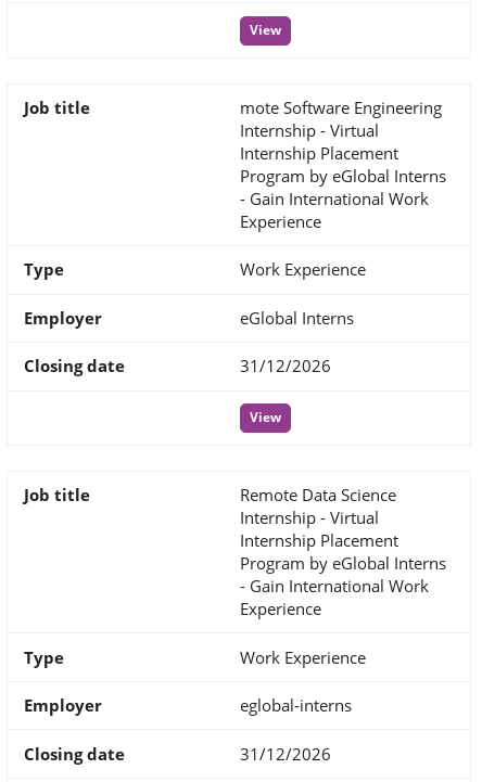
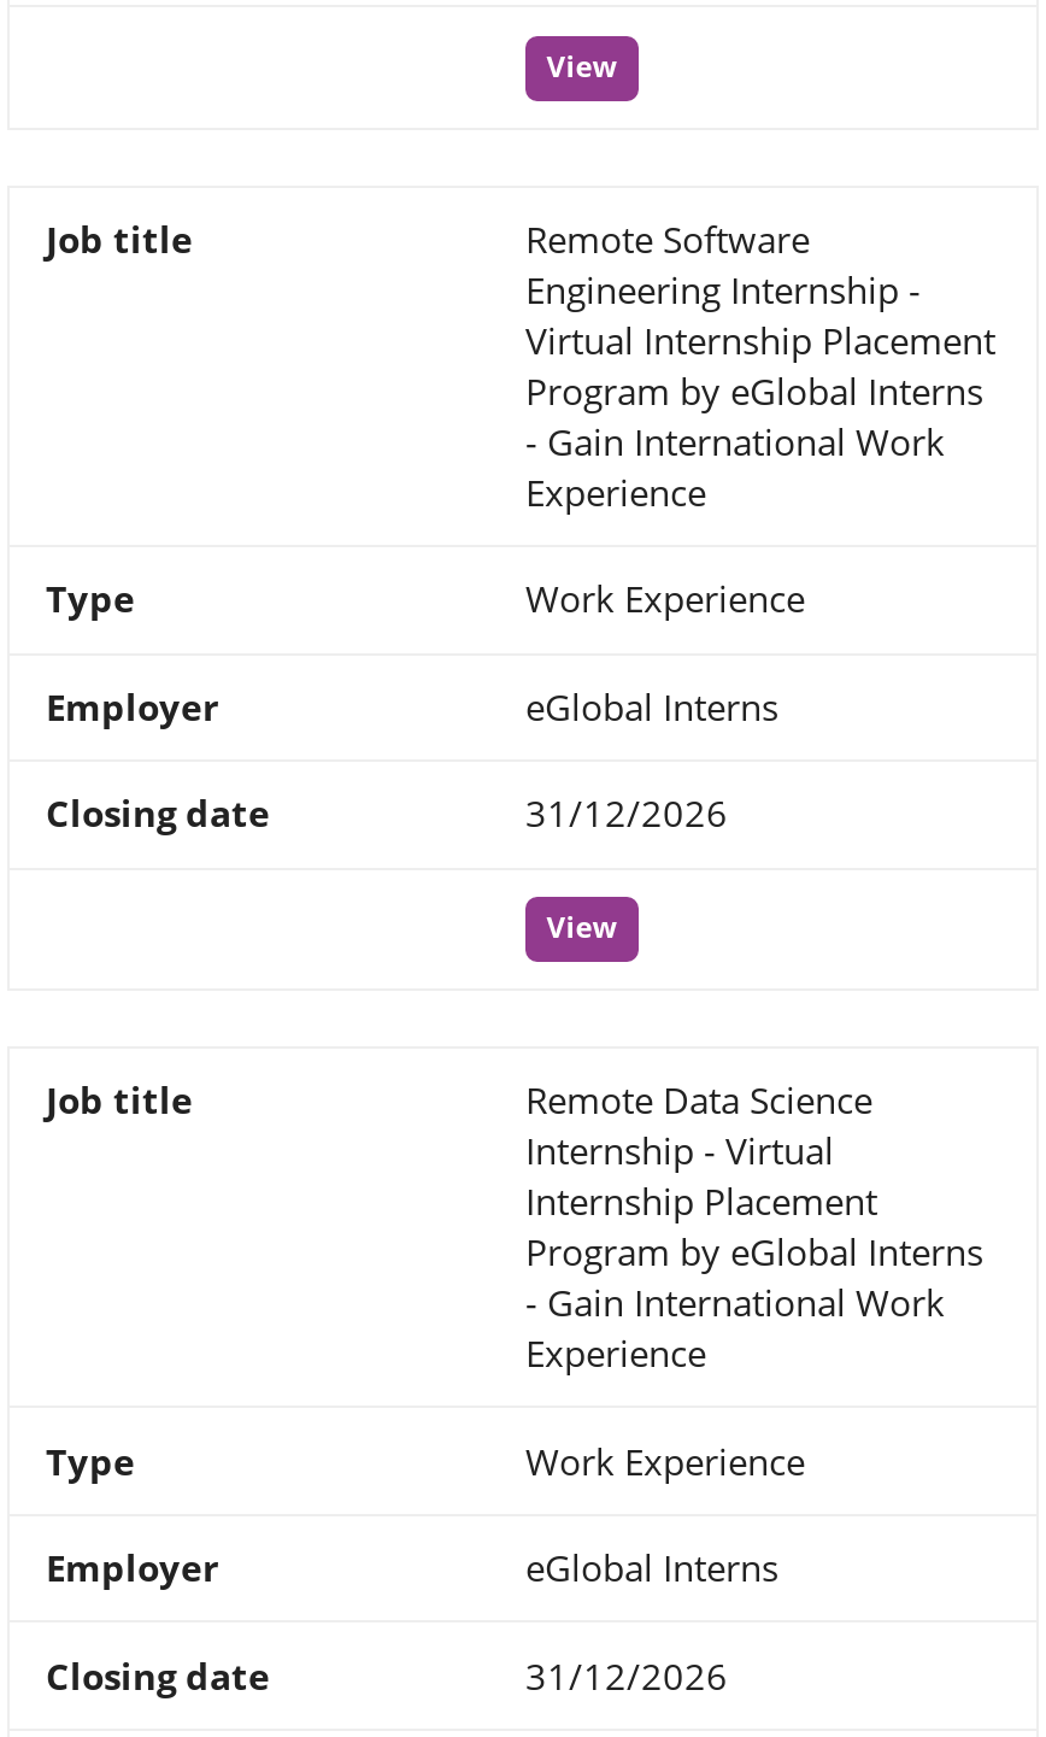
[240,96,442,164] mote Software Engineering | Internship - Virtual | Internship Placement -> [525,214,995,364] Remote Software | Engineering Internship - | Virtual Internship Placement
[240,694,352,716] eglobal-interns -> [525,1543,778,1591] eGlobal Interns

